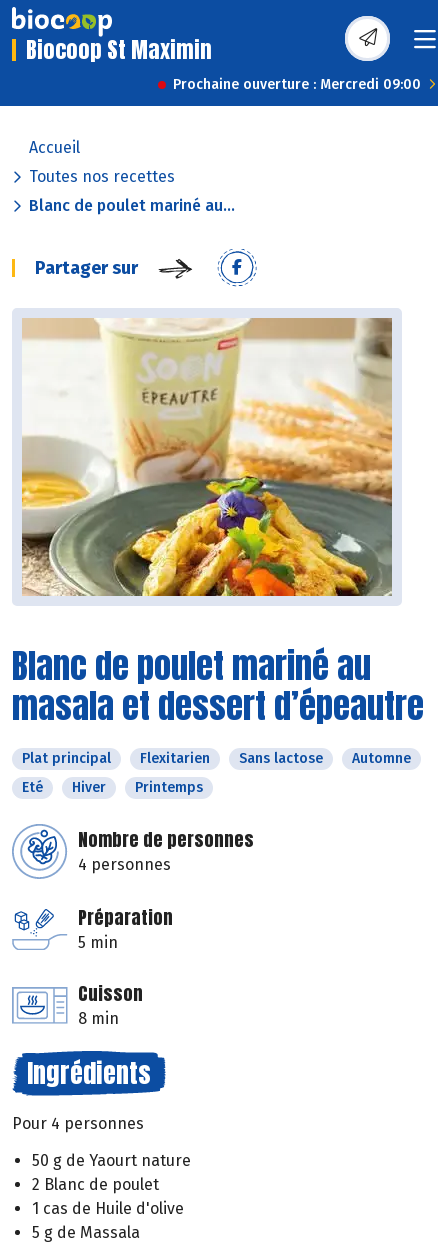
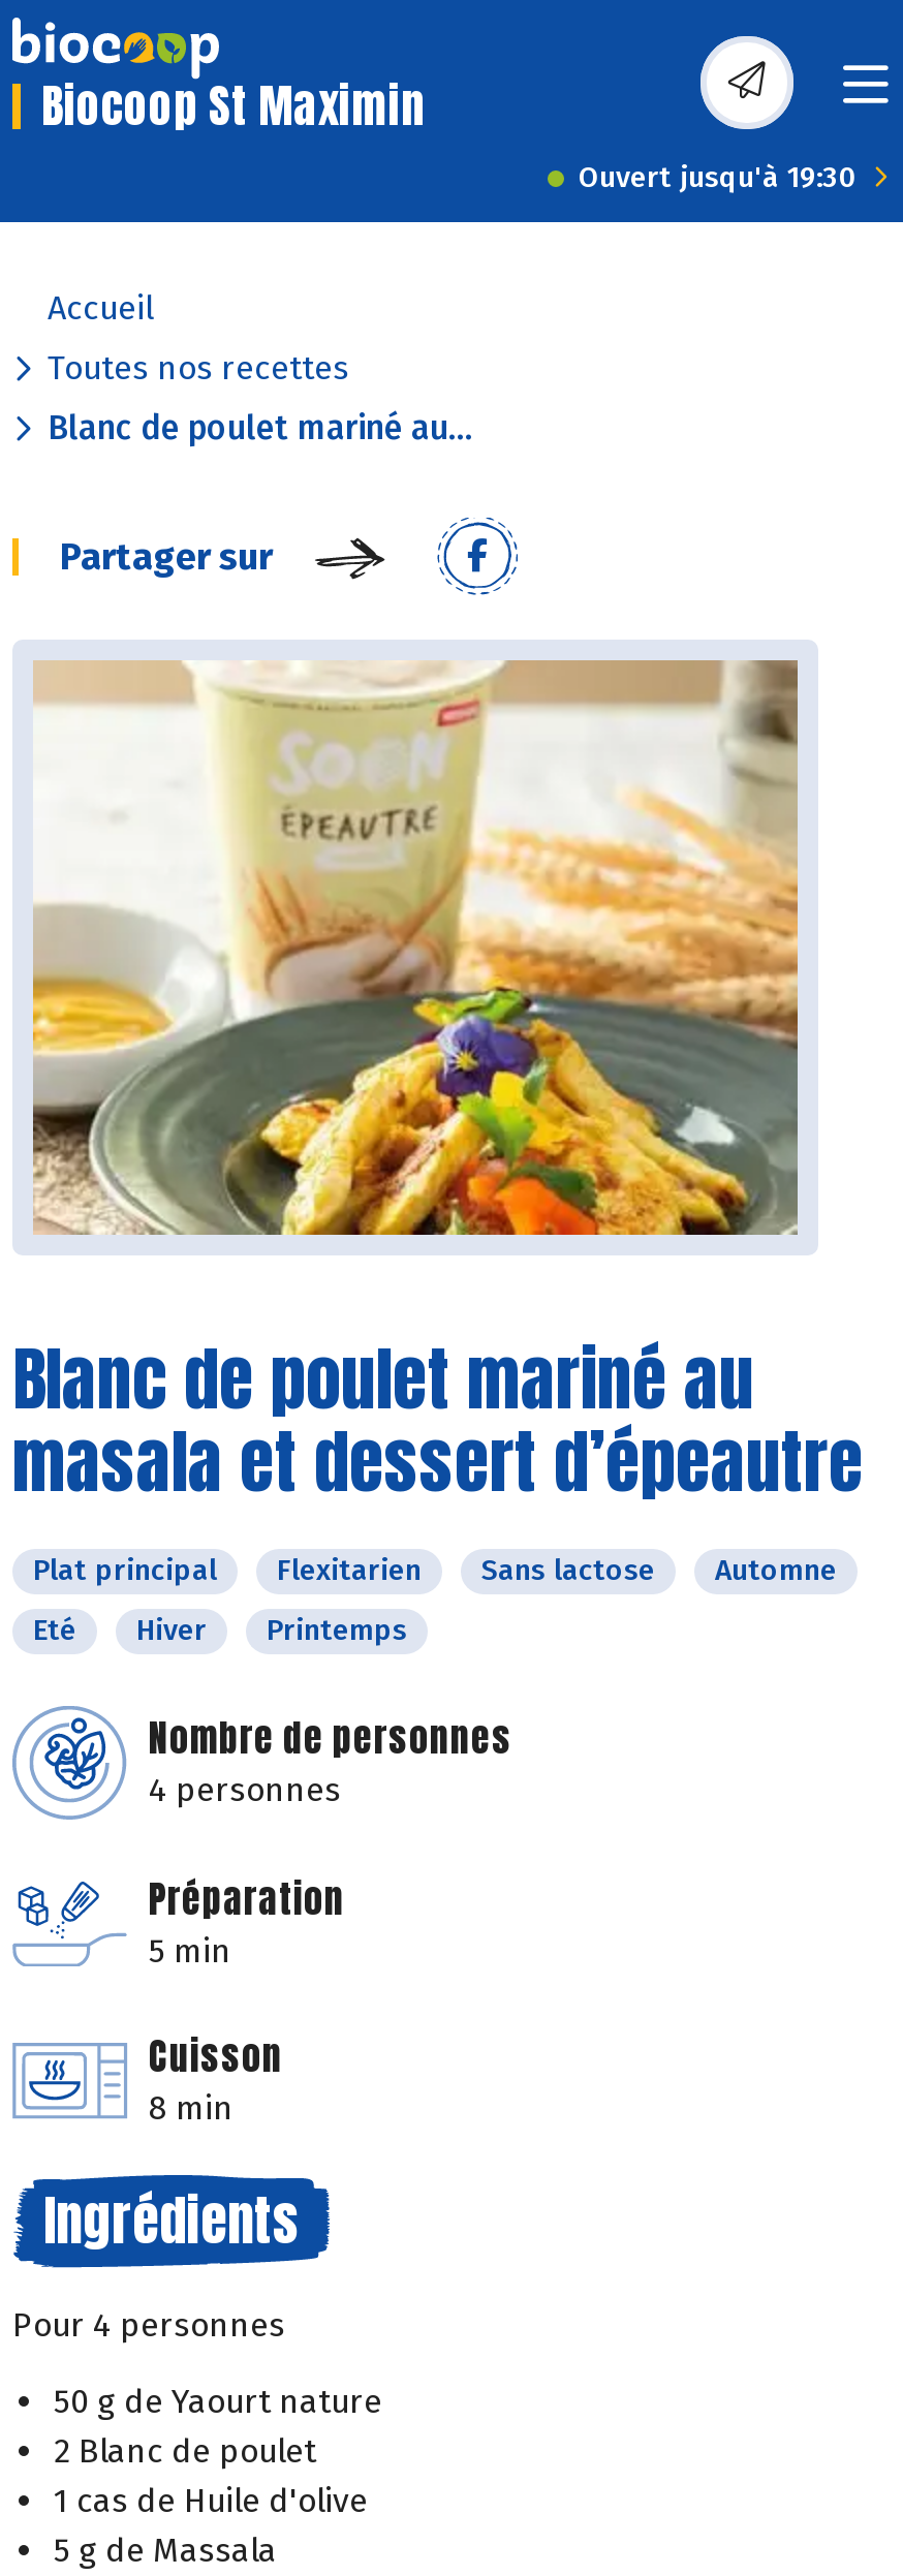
[173,76,421,93] Prochaine ouverture : Mercredi 09:00 -> [579,160,858,195] Ouvert jusqu'à 19:30

